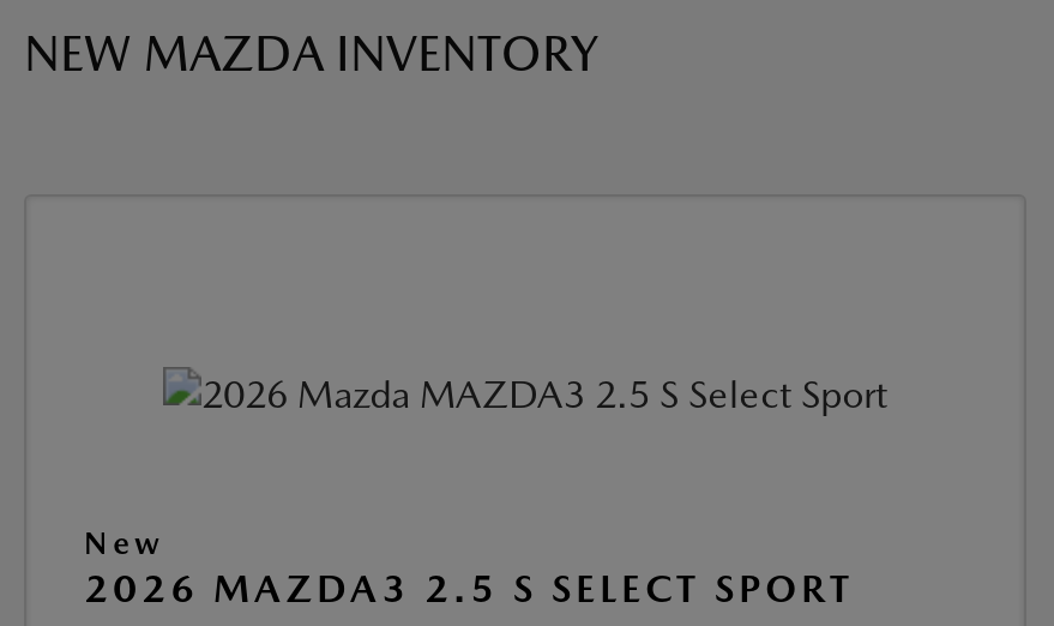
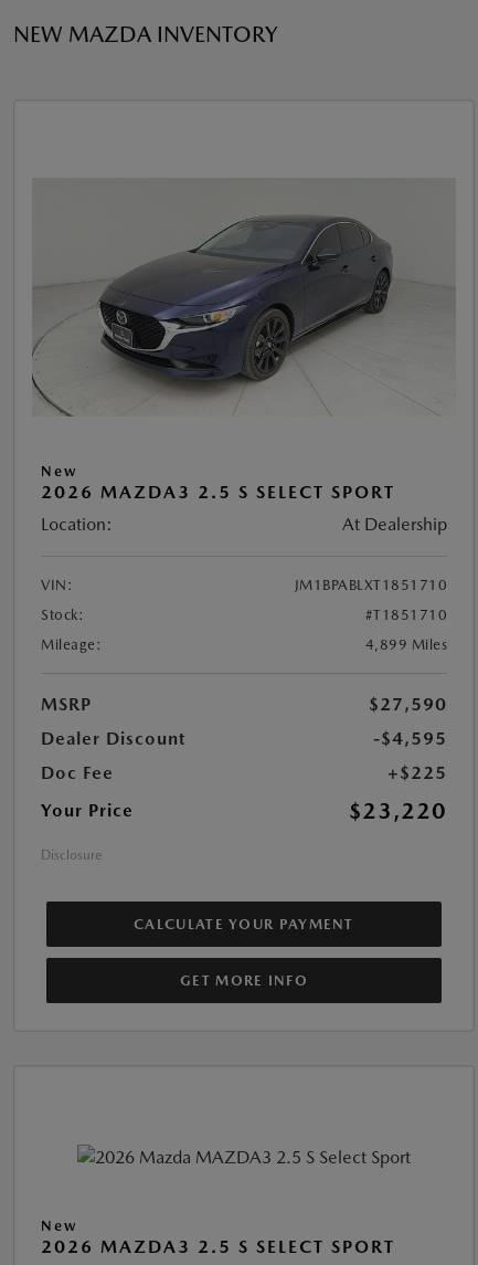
none -> [31,179,456,418] [image]
none -> [41,463,447,863] New | 2026 MAZDA3 2.5 S SELECT SPORT | Location: | At Dealership | VIN: | JM1BPABLXT1851710 | Stock: | #T1851710 | Mileage: | 4,899 Miles | MSRP | $27,590 | Dealer Discount | -$4,595 | Doc Fee | +$225 | Your Price | $23,220 | Disclosure
none -> [134,916,354,989] CALCULATE YOUR PAYMENT | GET MORE INFO

